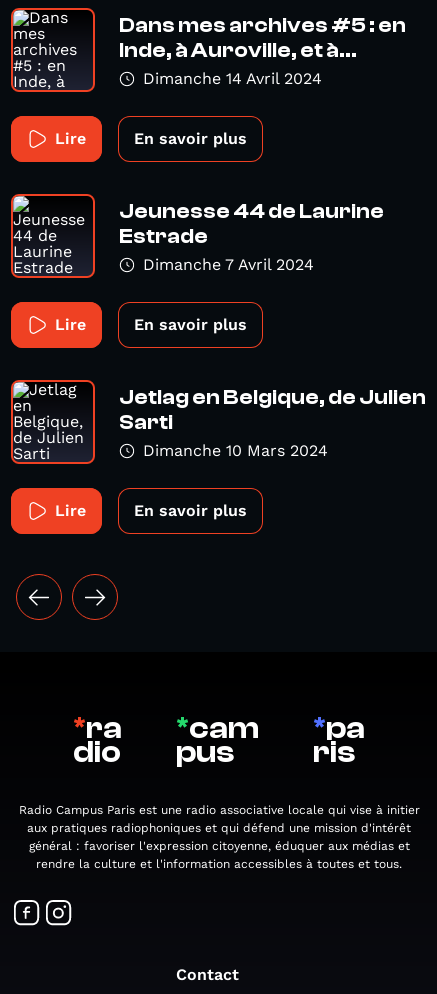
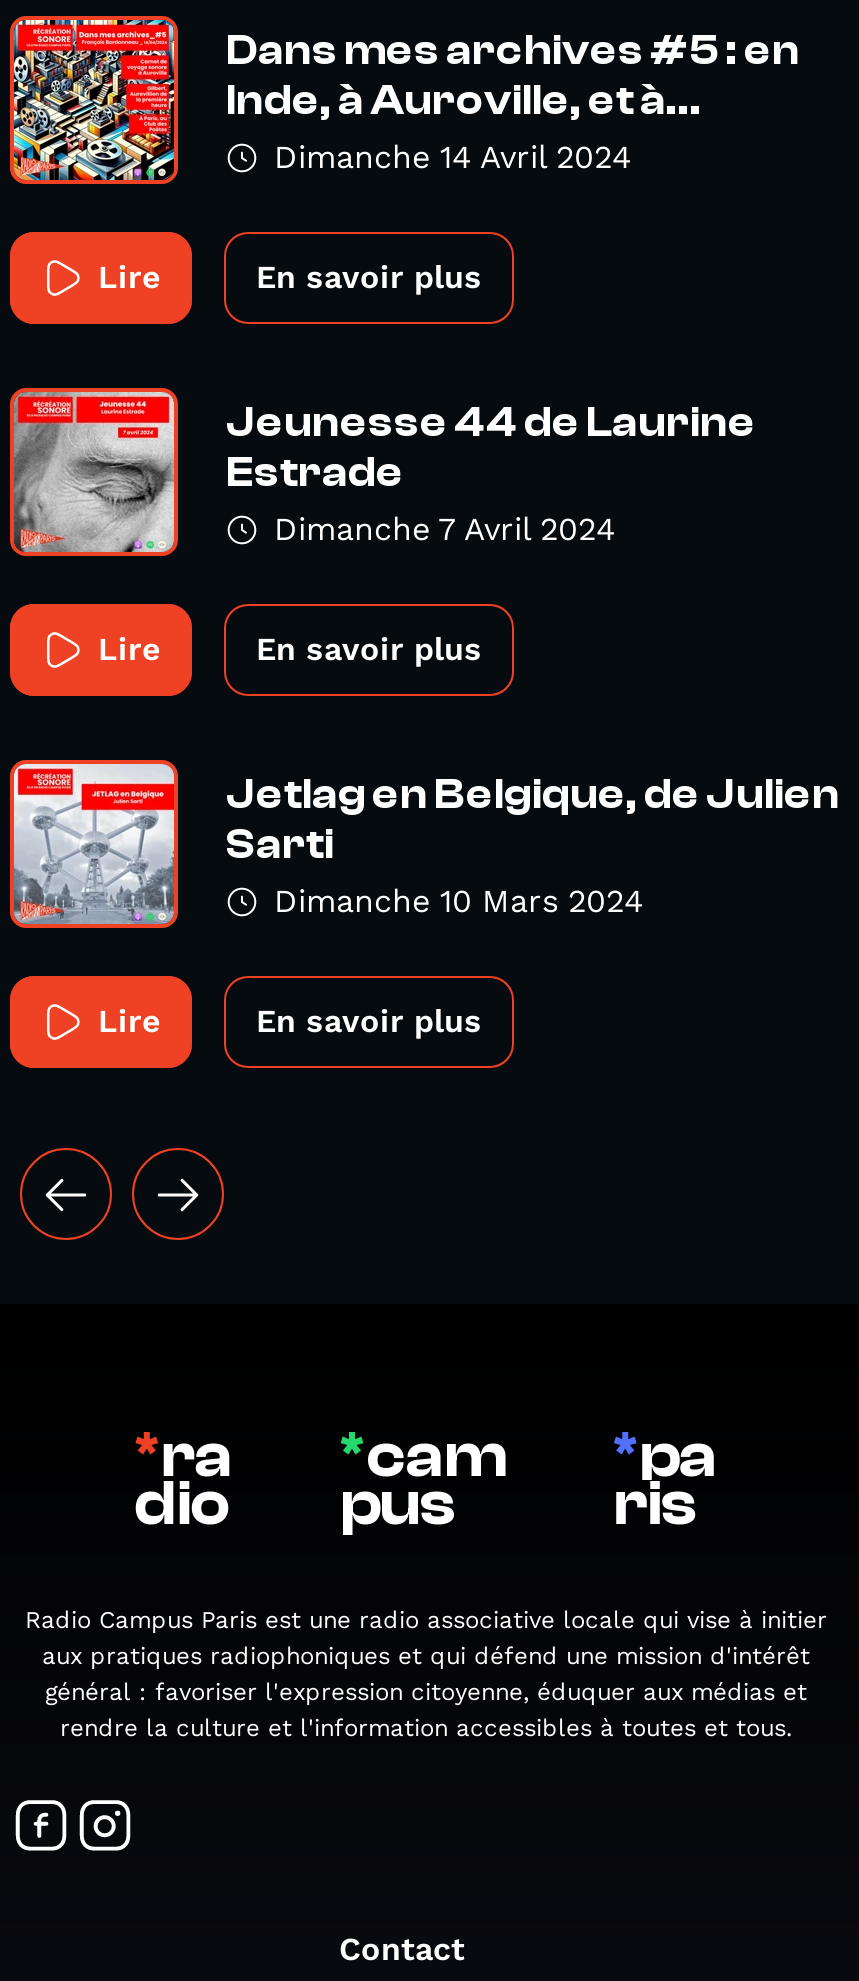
[13,10,93,90] [image] -> [12,18,176,182] [image]
[13,196,93,276] [image] -> [12,390,176,554] [image]
[12,382,93,462] [image] -> [12,762,176,926] [image]

